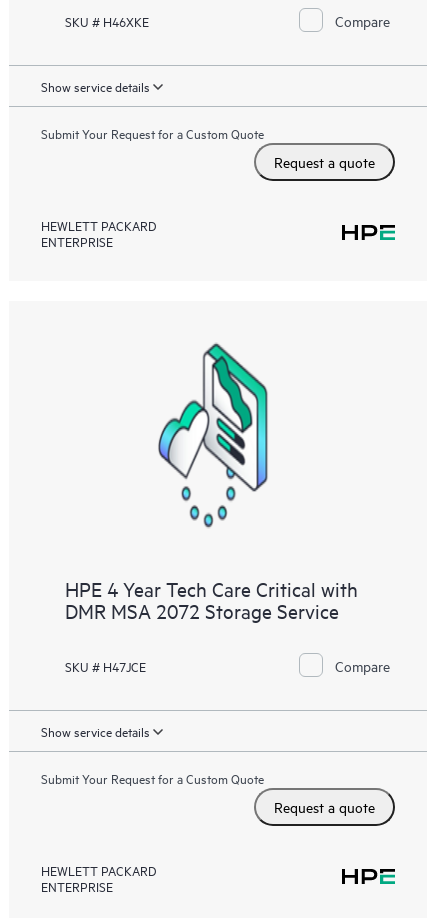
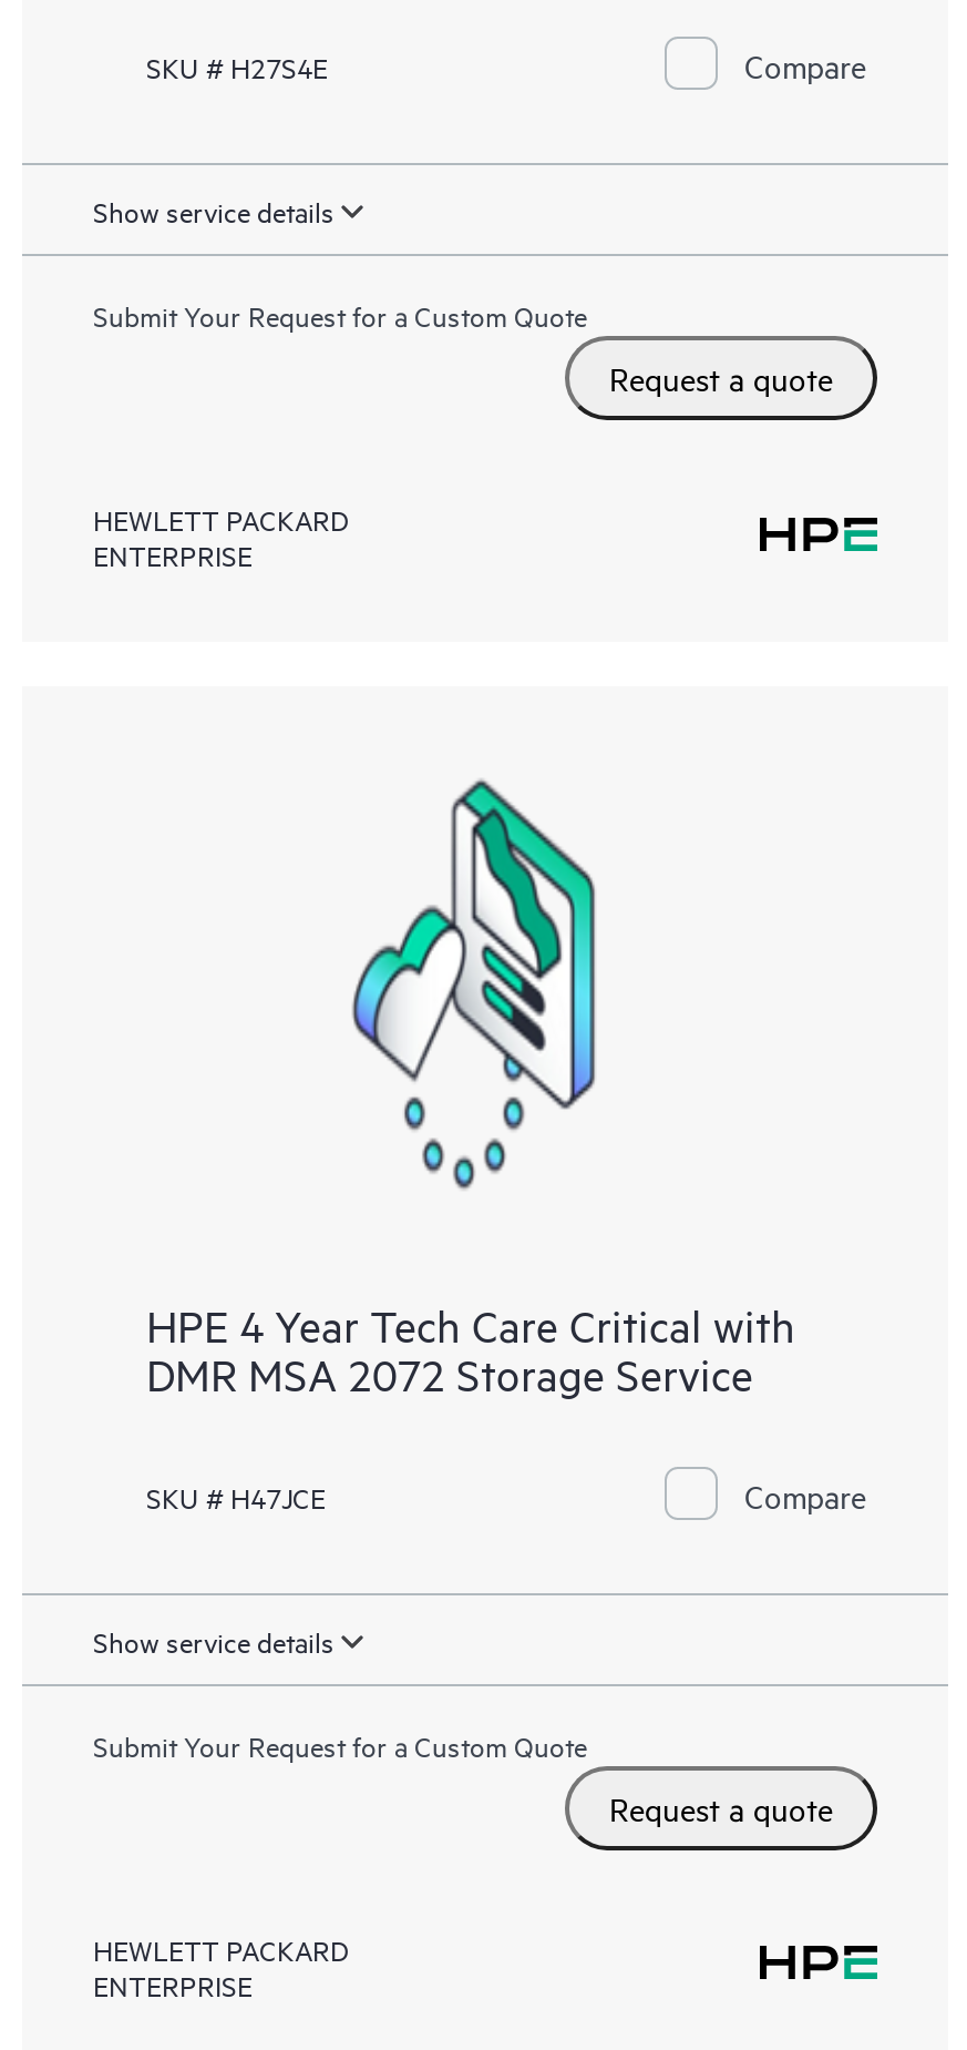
[65,12,149,30] SKU # H46XKE -> [146,46,328,86] SKU # H27S4E

